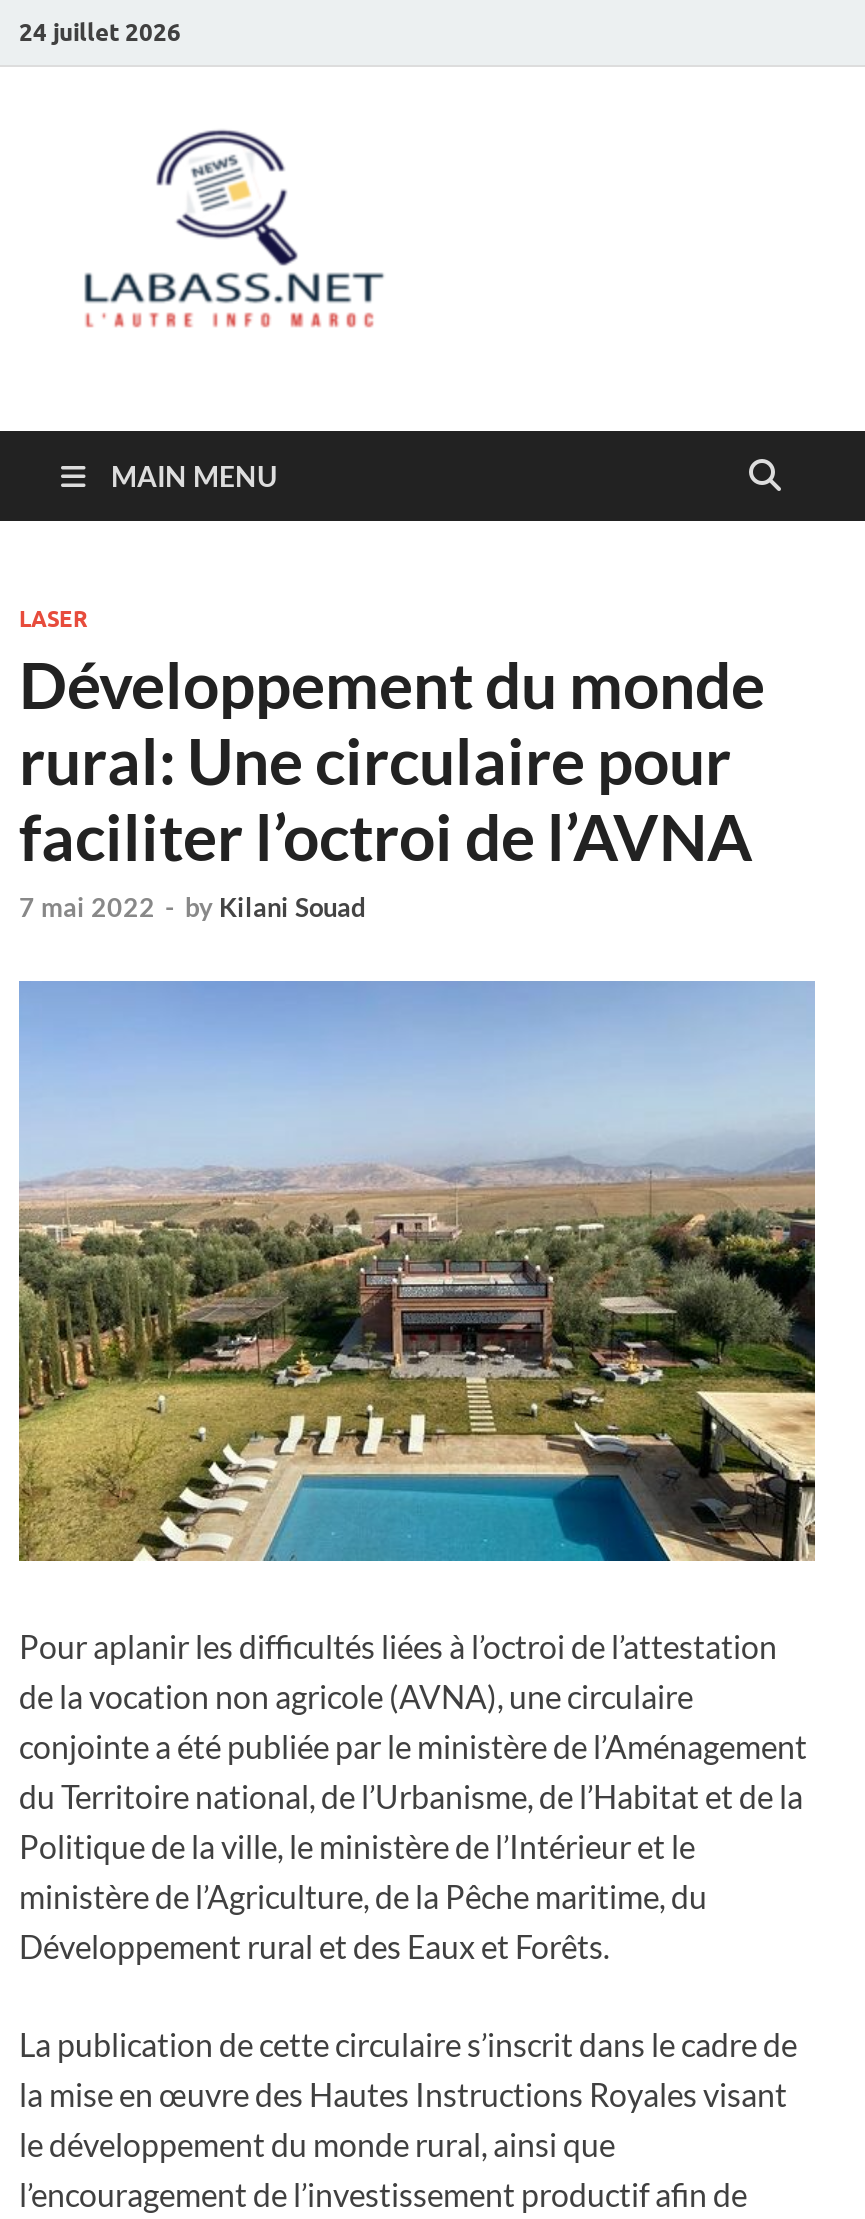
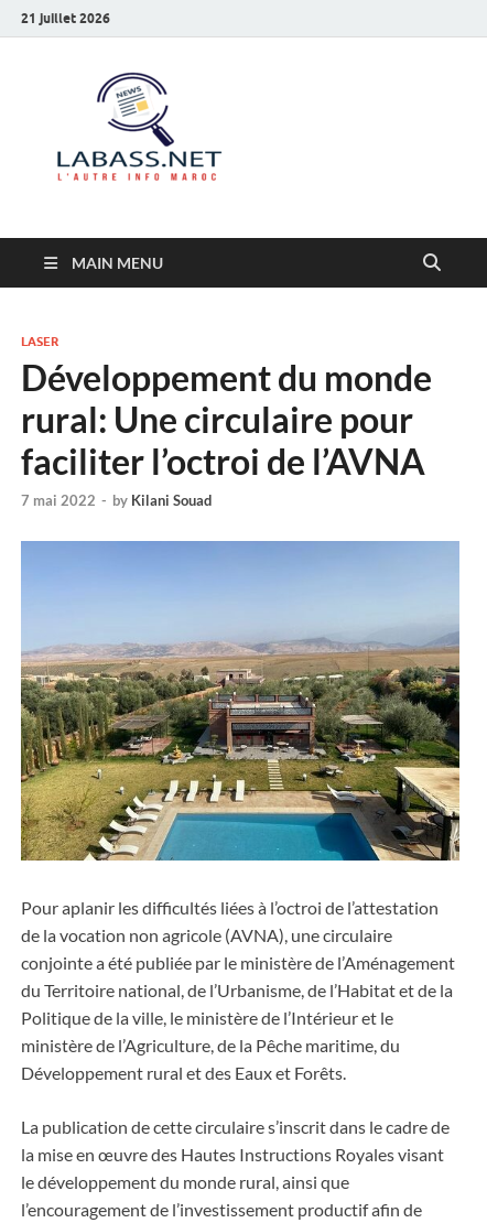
[19,16,181,46] 24 juillet 2026 -> [21,9,110,26] 21 juillet 2026

